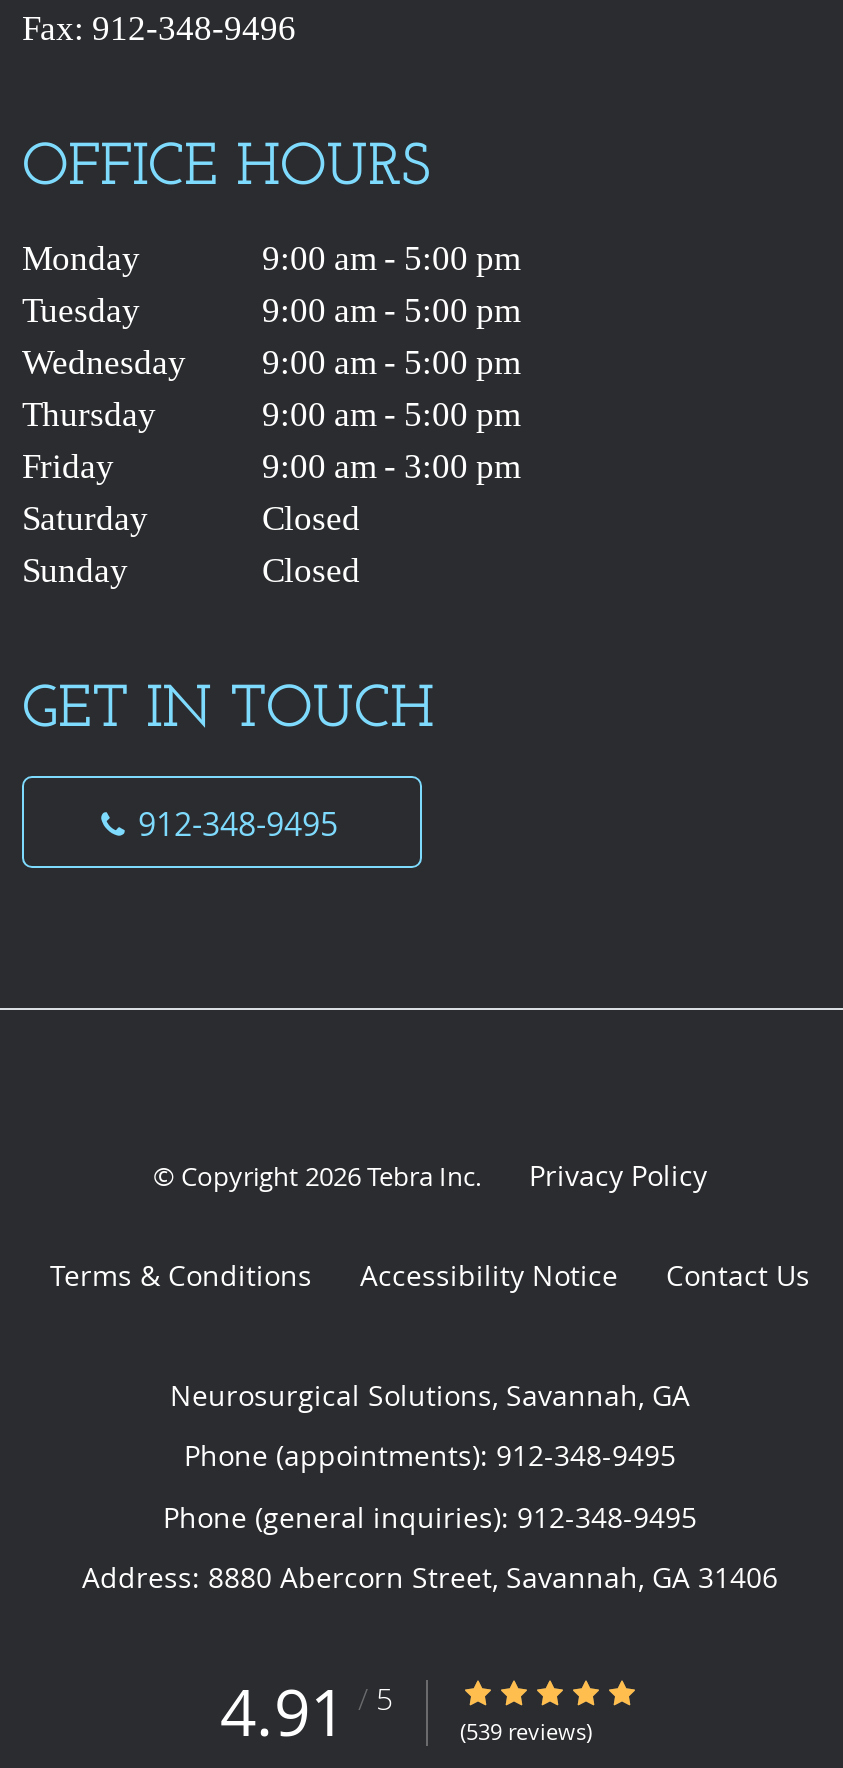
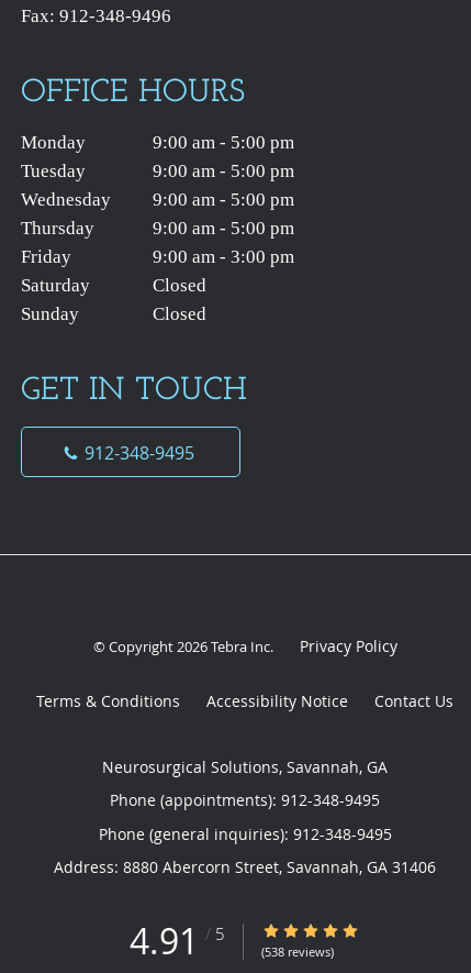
[460,1716,592,1746] (539 reviews) -> [261,943,334,960] (538 reviews)

